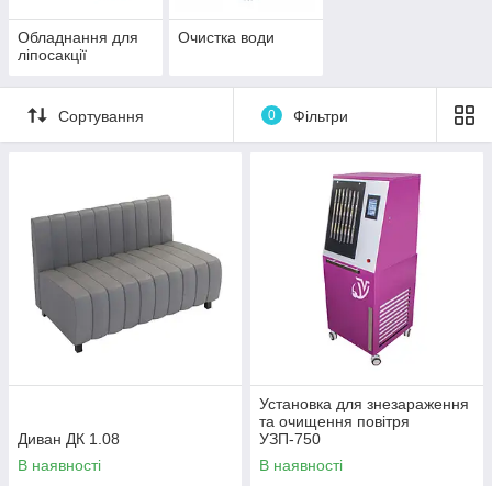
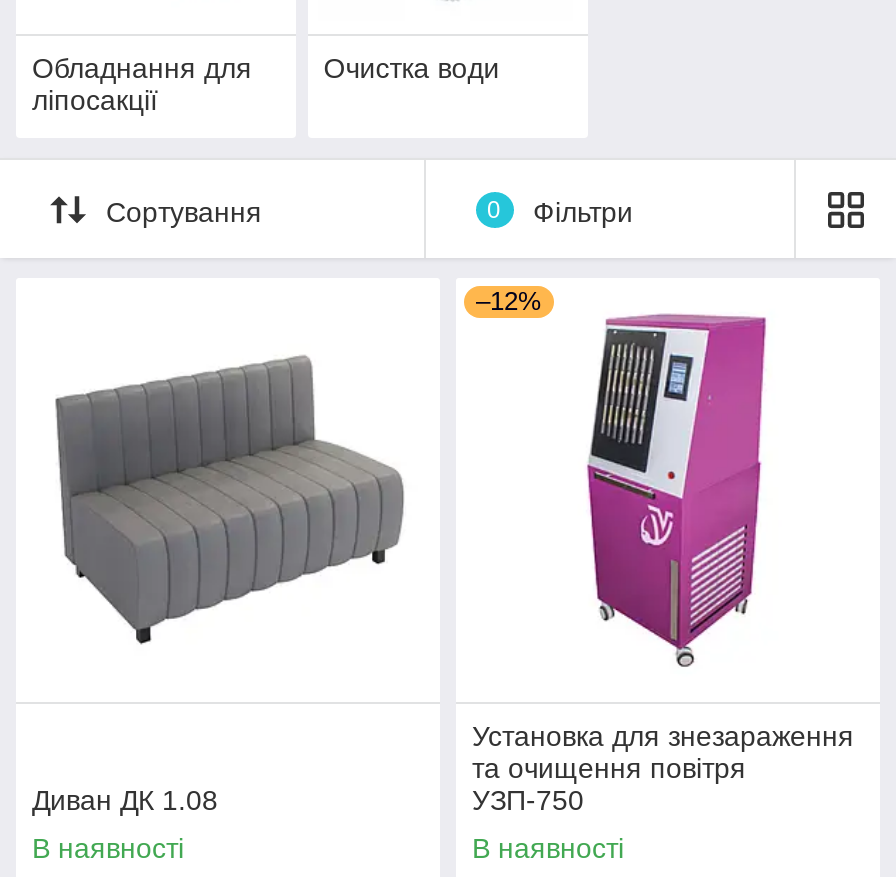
none -> [476,287,542,317] –12%

